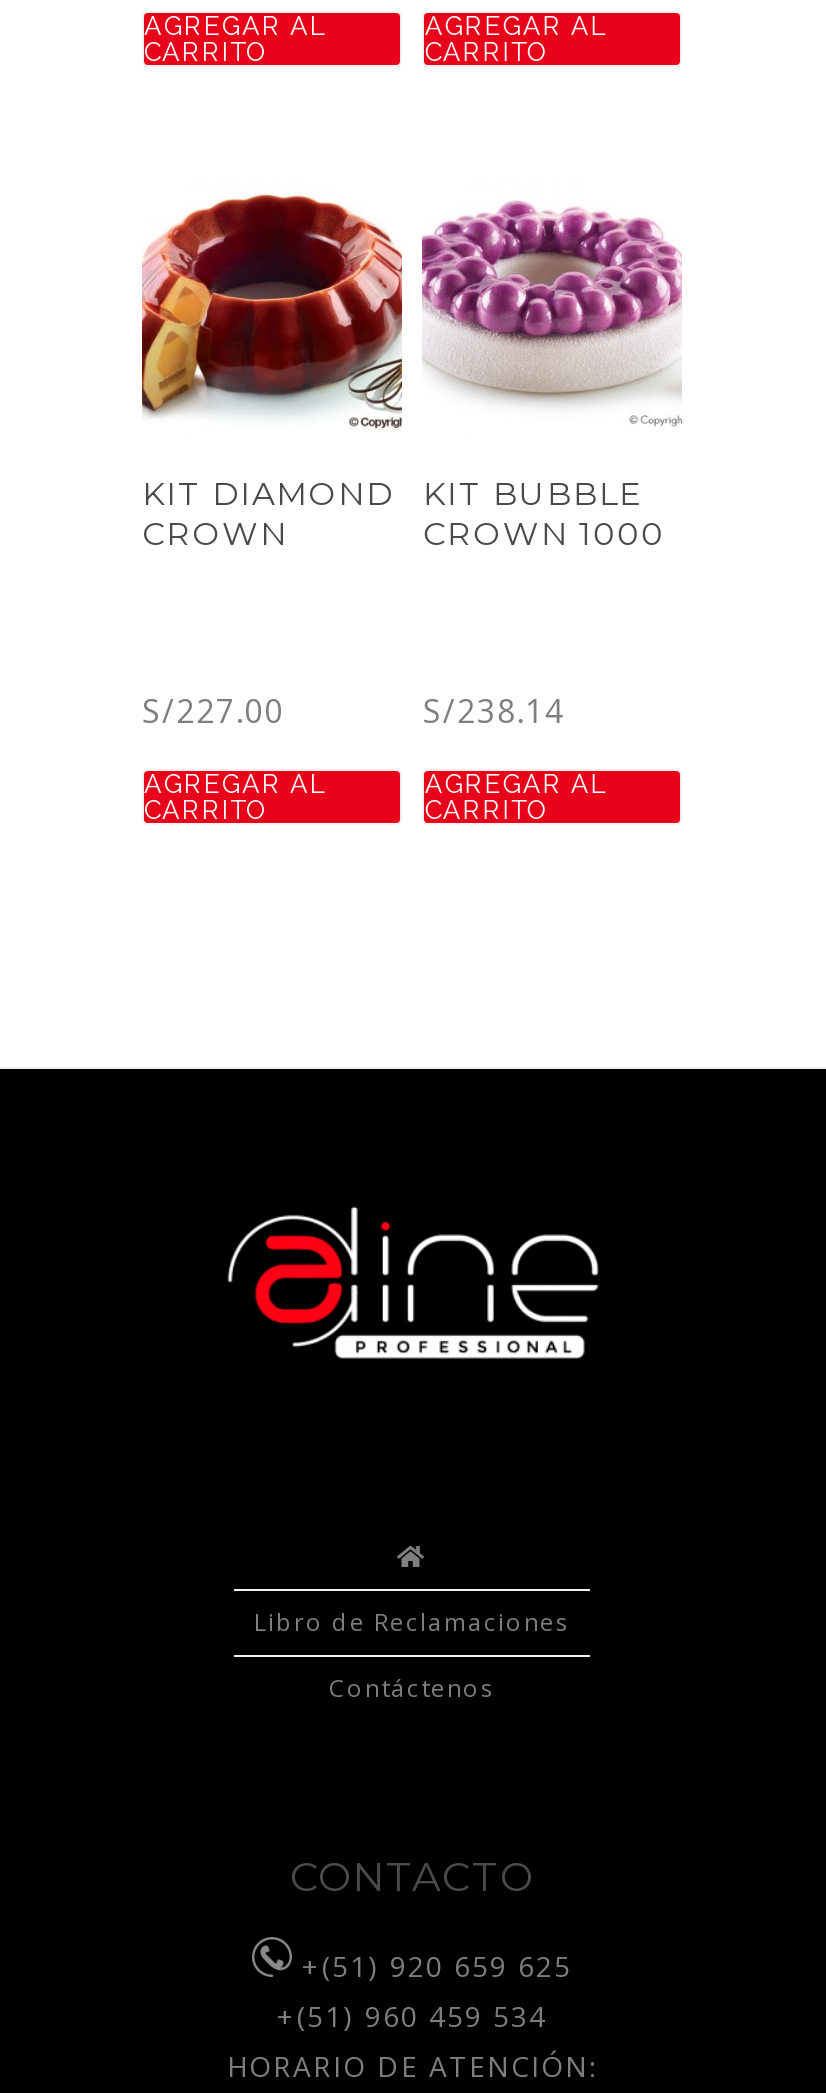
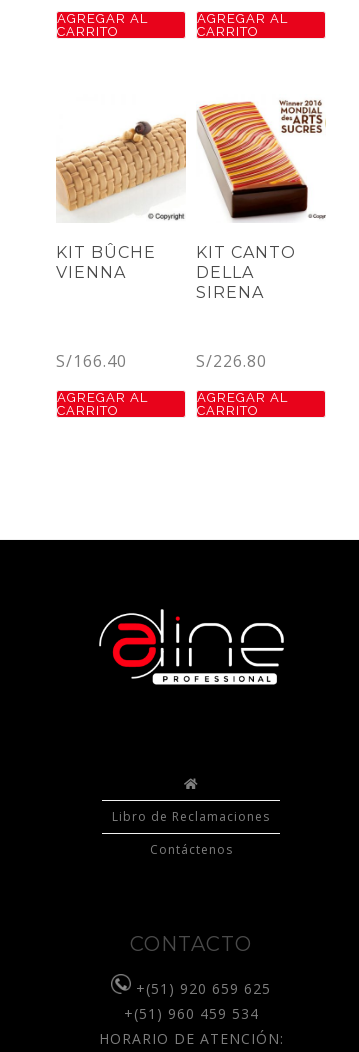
[140,193,404,554] [image] | KIT DIAMOND | CROWN -> [56,103,187,282] [image] | KIT BÛCHE | VIENNA
[420,191,682,554] [image] | KIT BUBBLE | CROWN 1000 -> [196,99,326,302] [image] | KIT CANTO | DELLA | SIRENA
[142,690,284,734] S/227.00 -> [56,350,127,372] S/166.40
[423,690,565,734] S/238.14 -> [196,350,267,372] S/226.80

